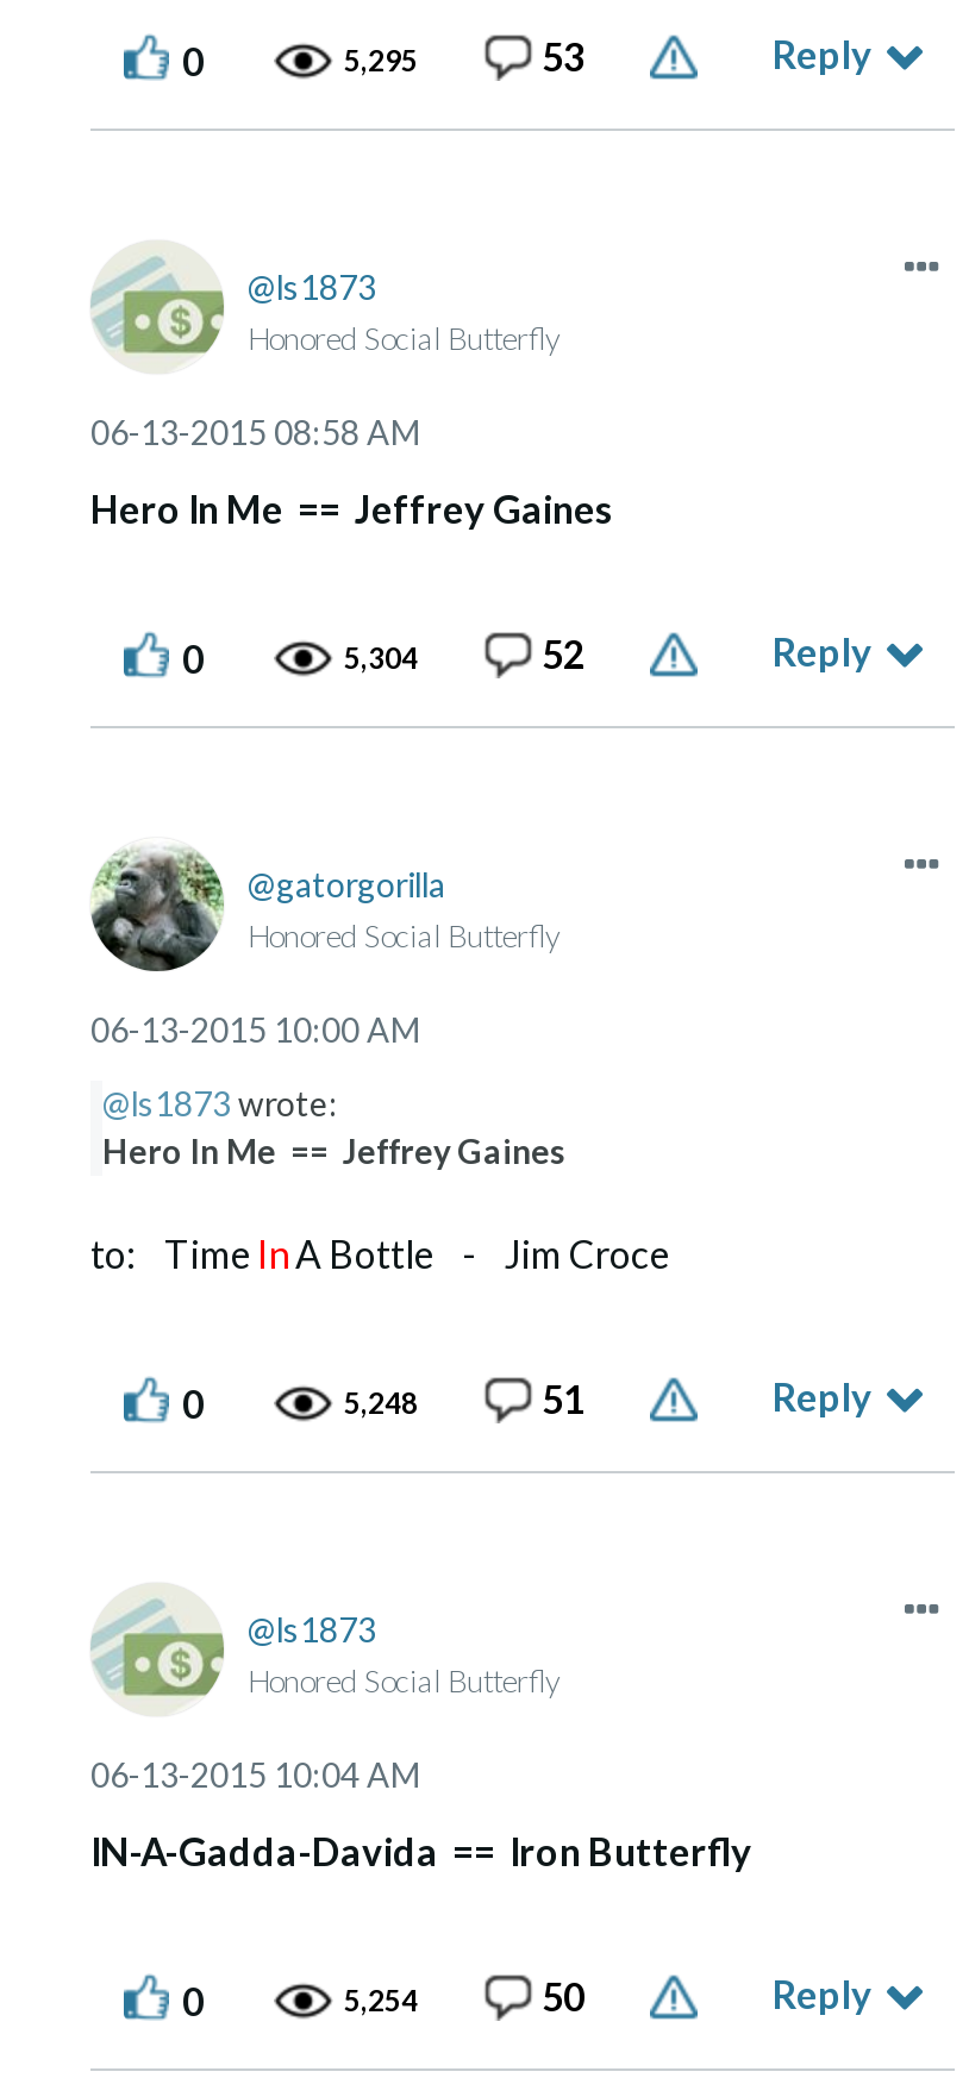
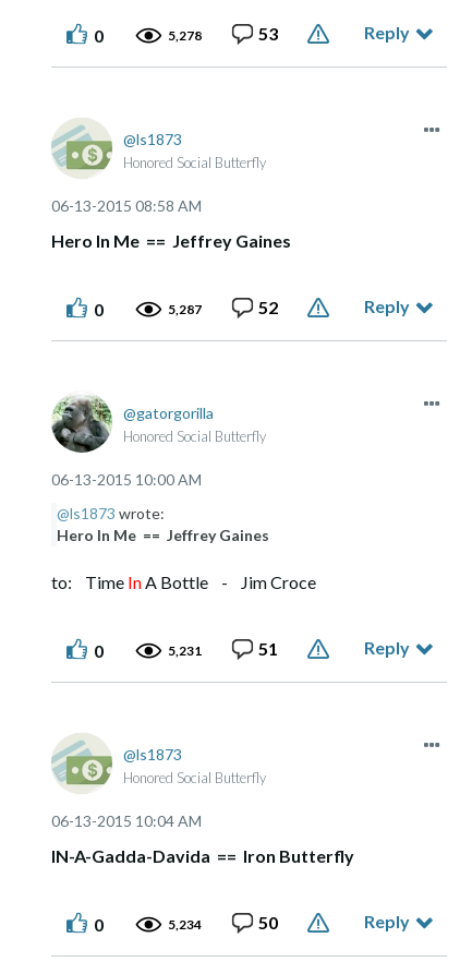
[344,42,418,78] 5,295 -> [167,27,201,43] 5,278
[344,640,418,675] 5,304 -> [167,301,201,317] 5,287
[344,1385,418,1420] 5,248 -> [167,642,201,658] 5,231
[344,1982,418,2018] 5,254 -> [167,916,201,932] 5,234

